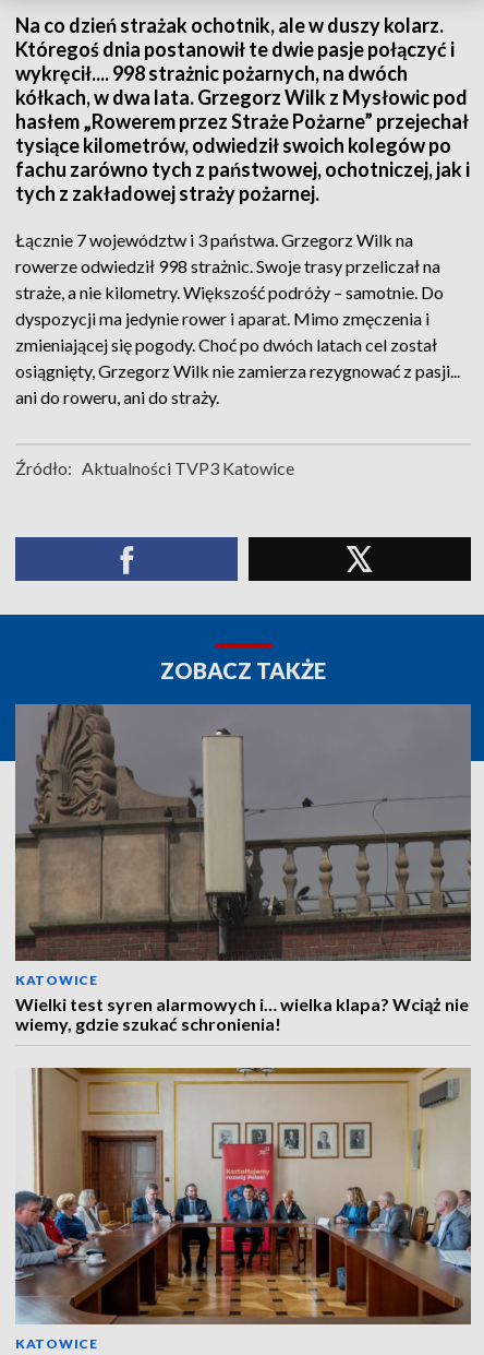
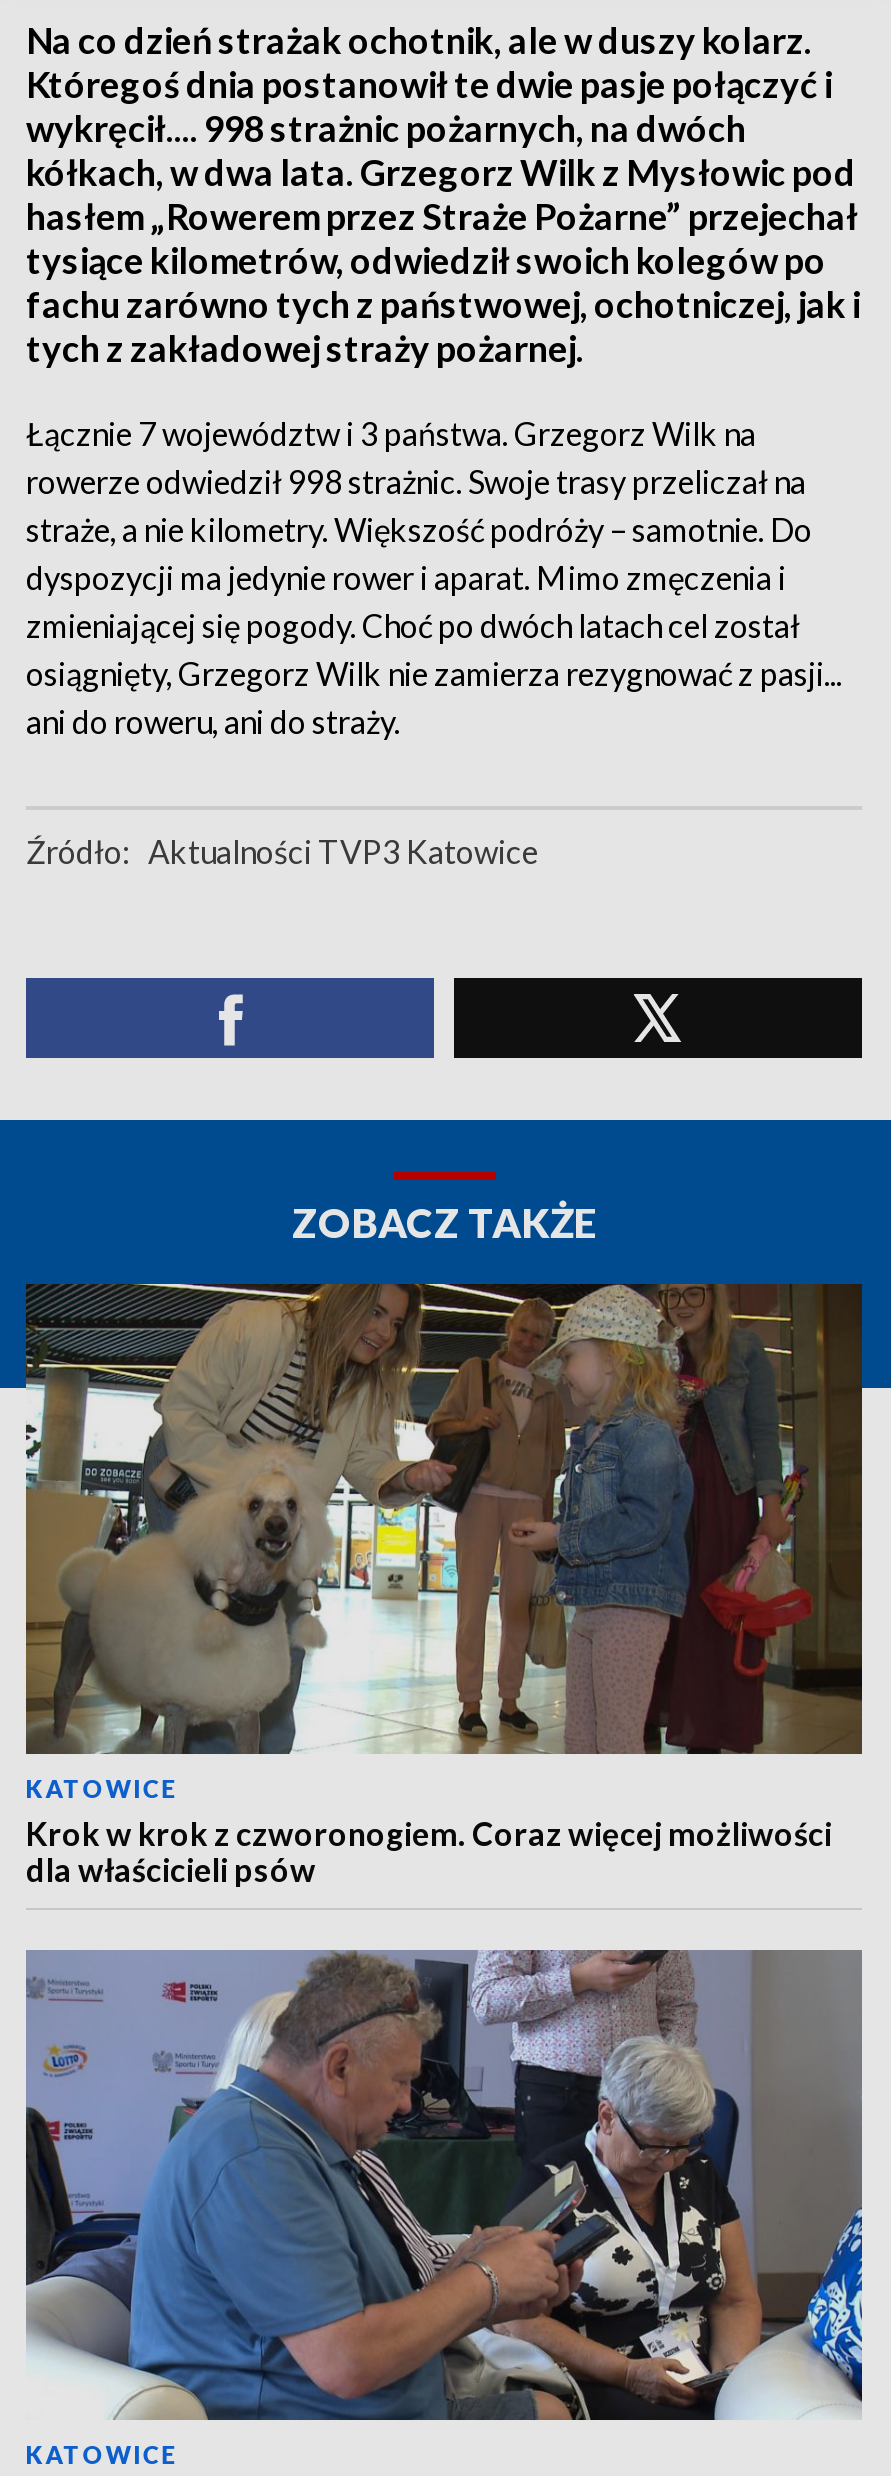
[14,703,472,1034] [image] | Wielki test syren alarmowych i… wielka klapa? Wciąż nie | wiemy, gdzie szukać schronienia! -> [24,1282,864,1888] [image] | Krok w krok z czworonogiem. Coraz więcej możliwości | dla właścicieli psów
[14,1067,472,1326] [image] -> [24,1948,864,2422] [image]

